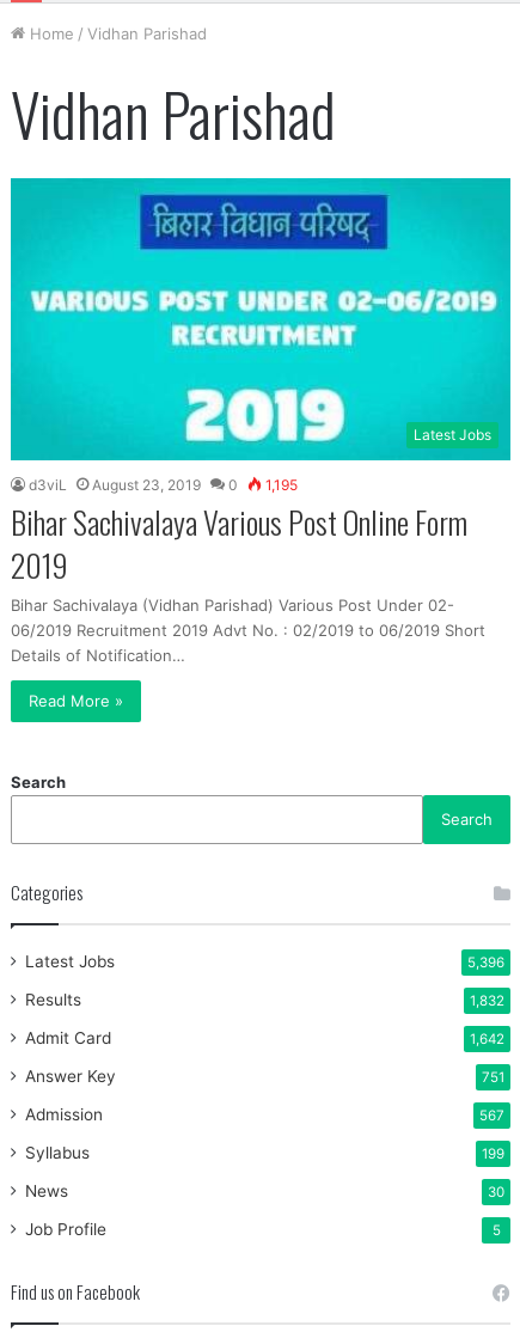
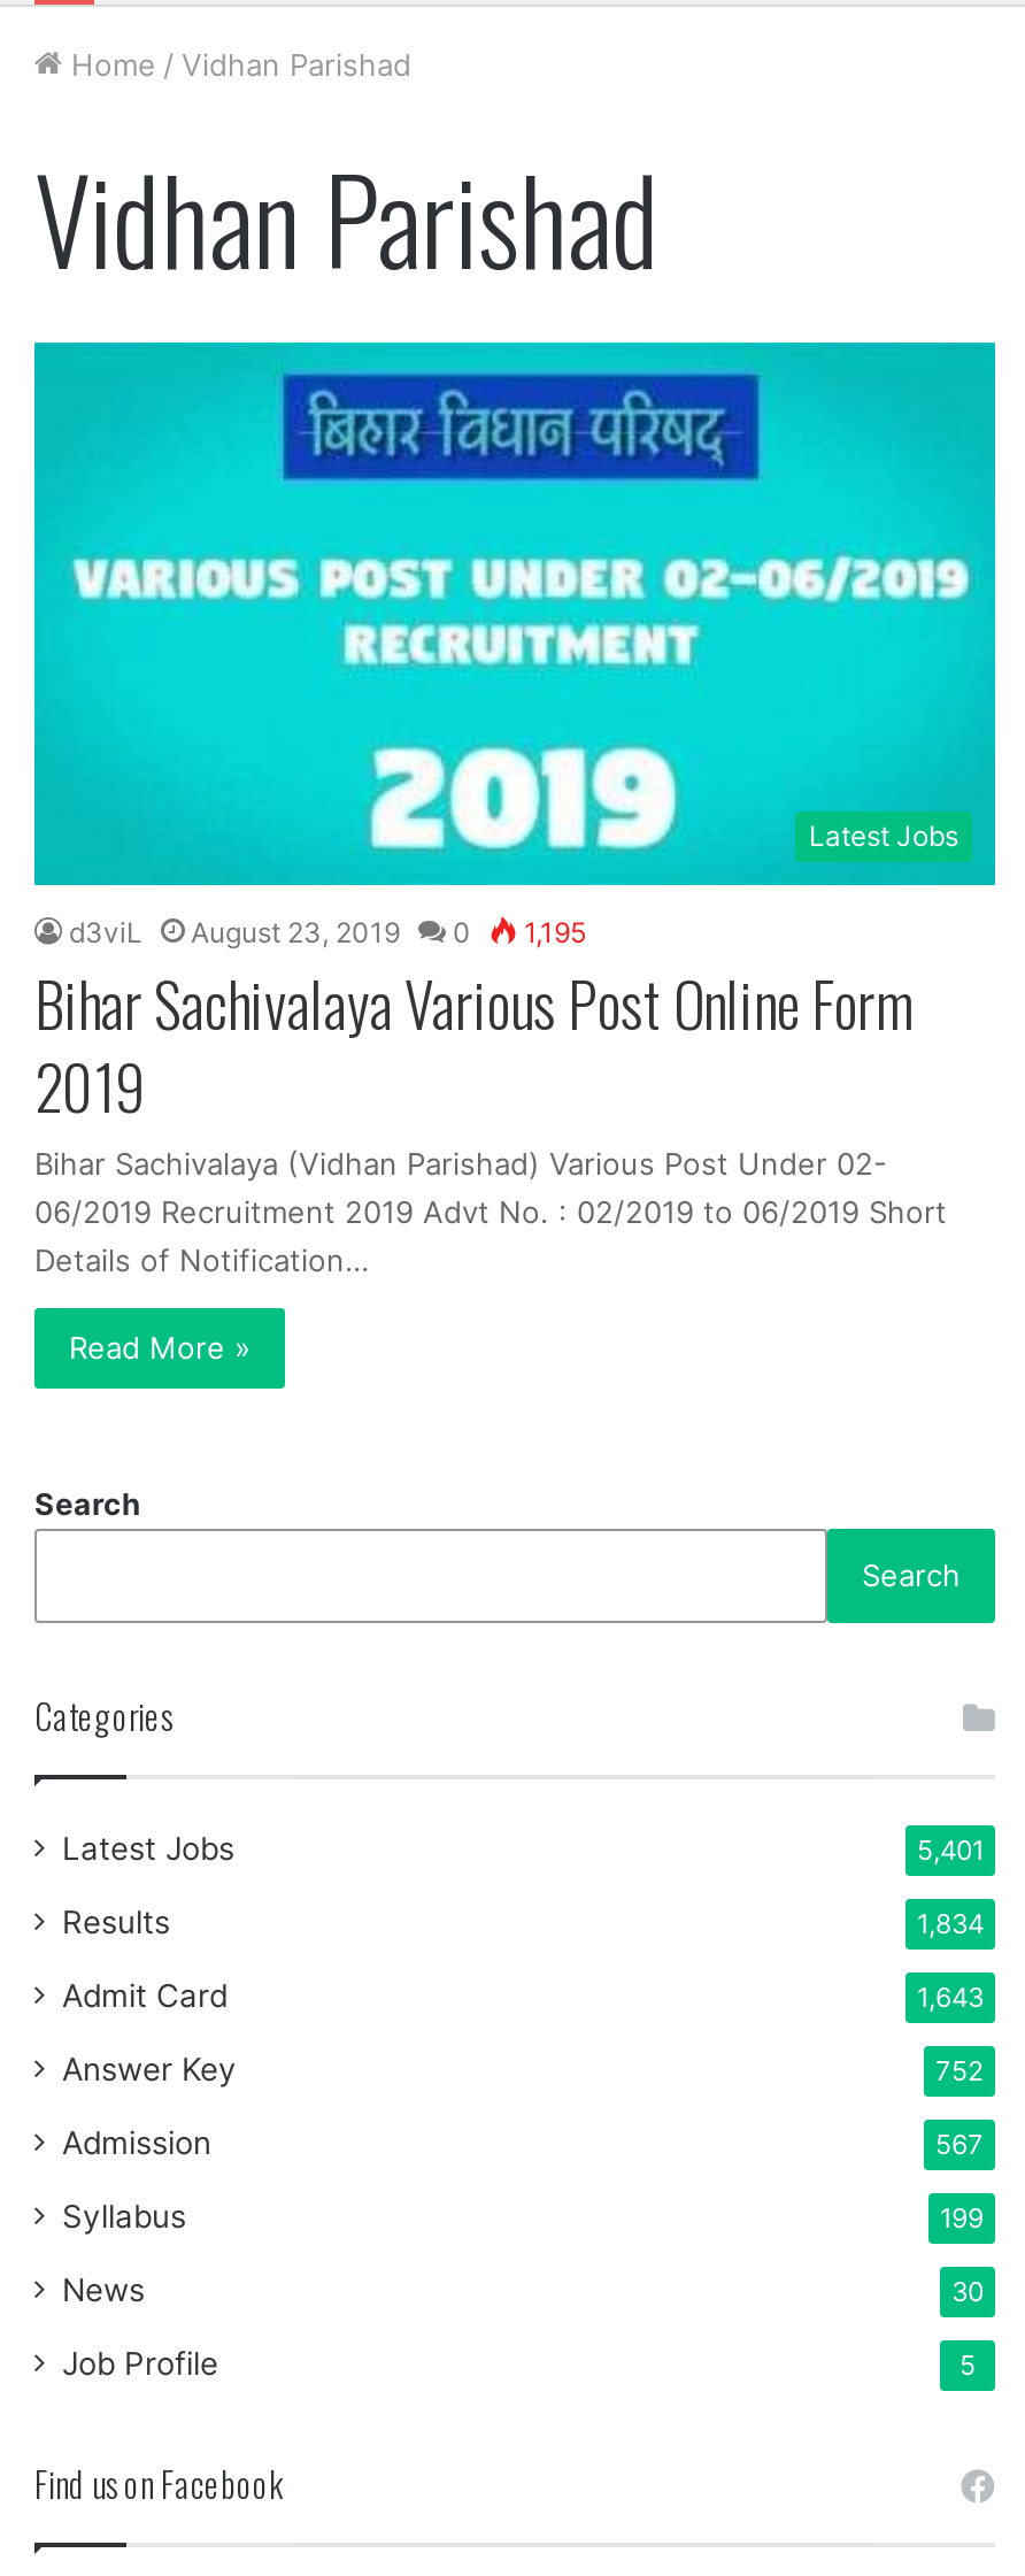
[467,954,504,971] 5,396 -> [917,1835,984,1867] 5,401
[470,993,504,1009] 1,832 -> [917,1908,984,1941] 1,834
[470,1031,504,1048] 1,642 -> [917,1982,984,2014] 1,643
[482,1069,504,1086] 751 -> [935,2056,984,2088] 752

